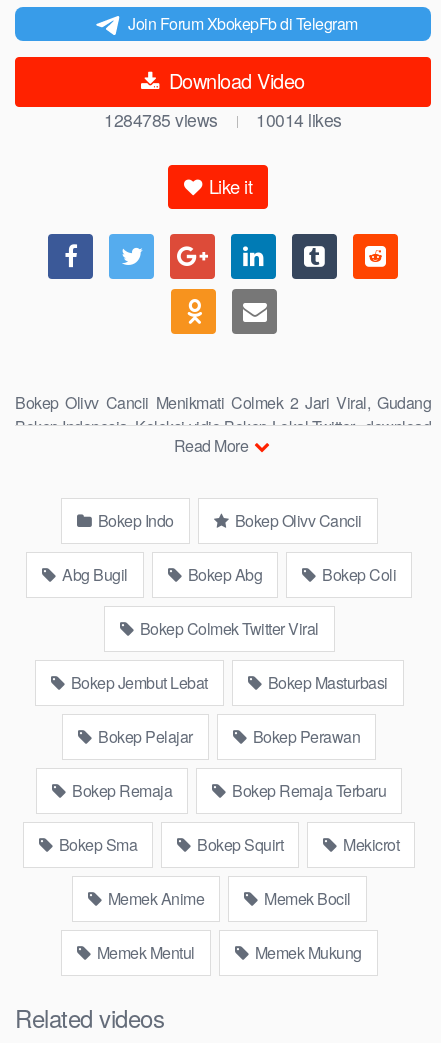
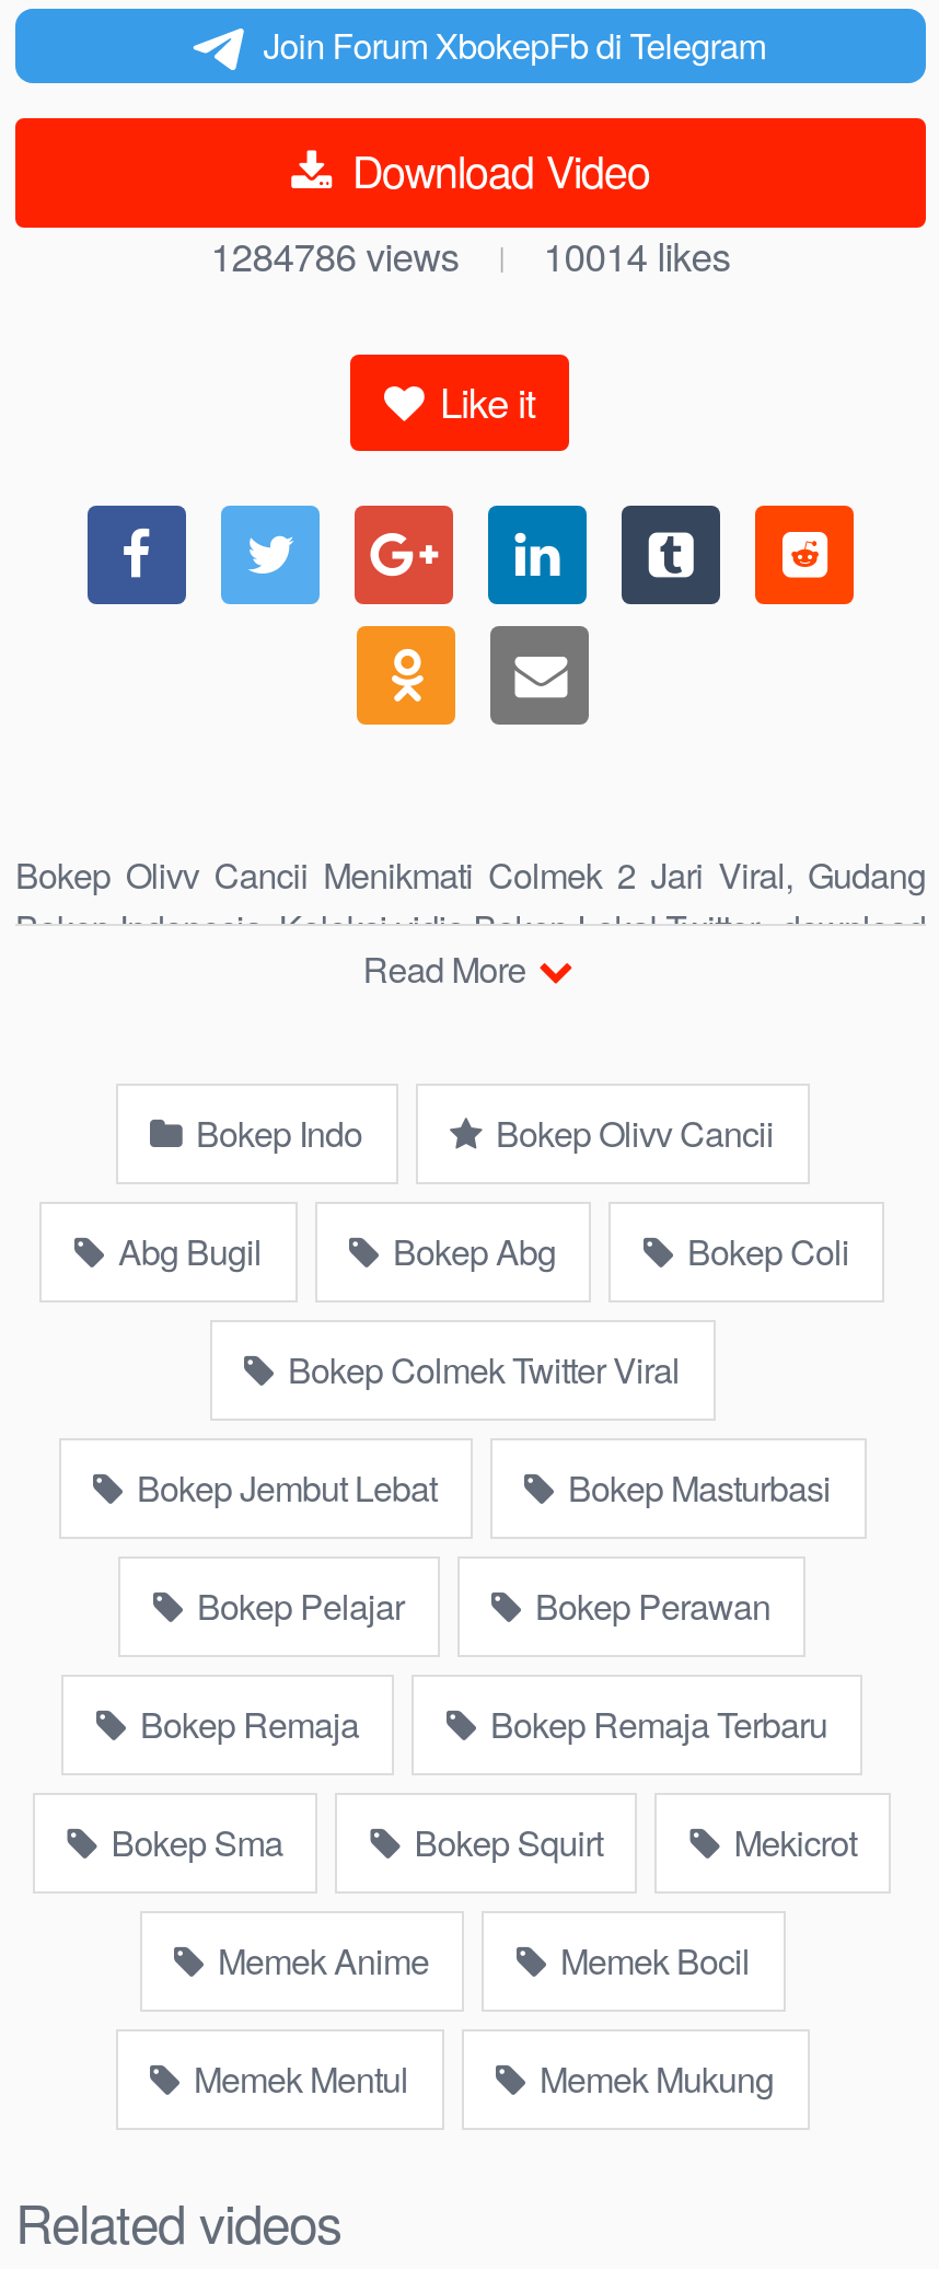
[104,107,218,132] 1284785views -> [211,228,459,282] 1284786views

